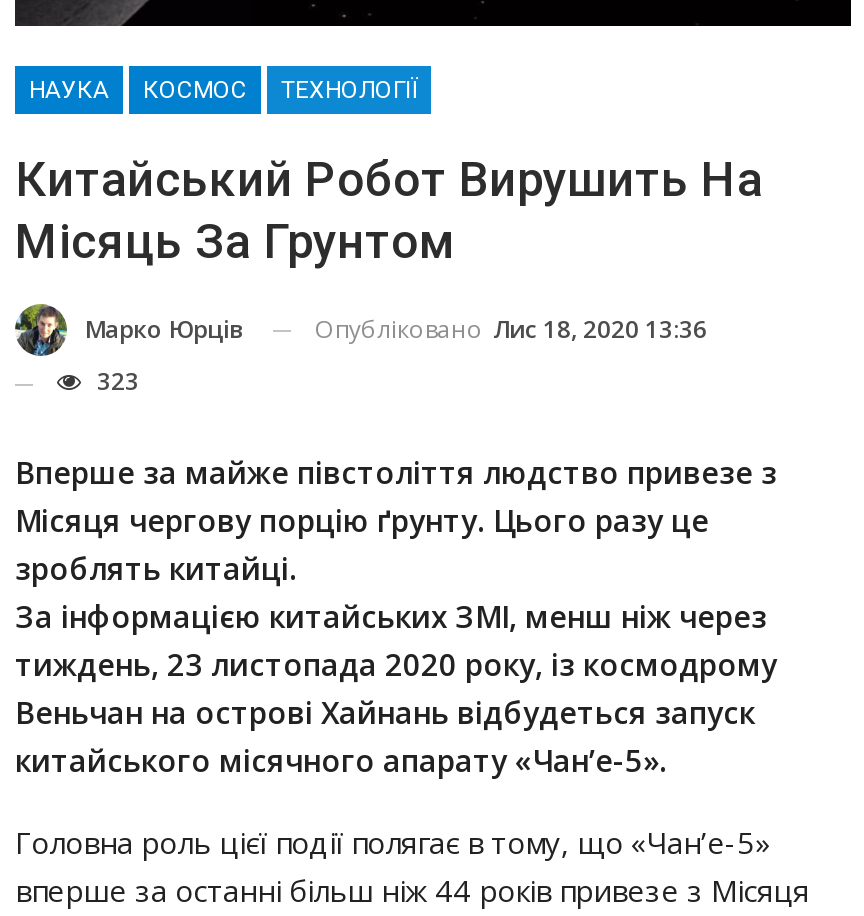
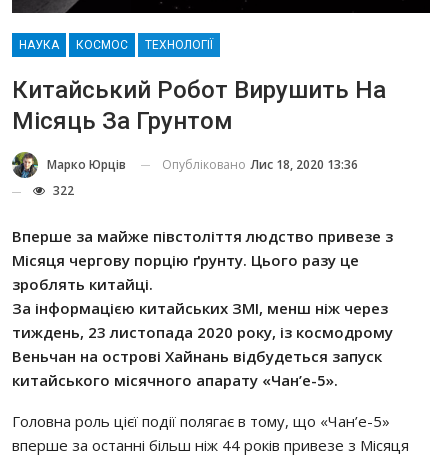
[97,365,139,399] 323 -> [53,182,74,199] 322

